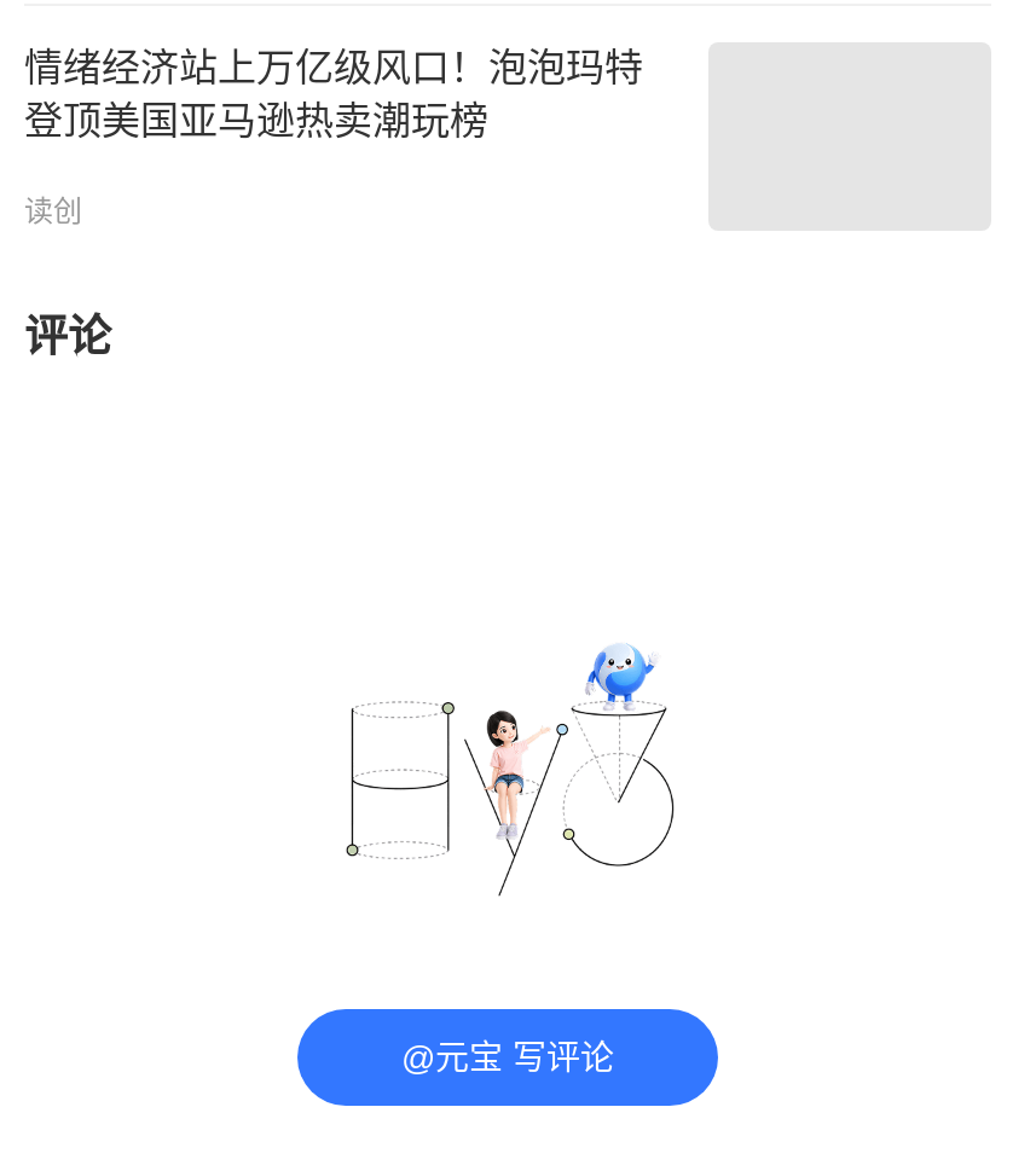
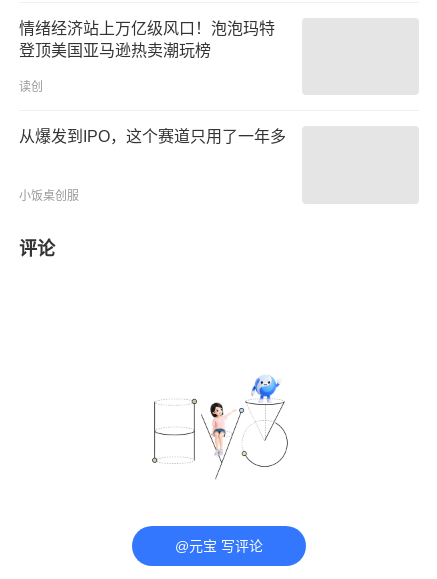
none -> [19,128,286,145] 从爆发到IPO，这个赛道只用了一年多
none -> [19,189,79,203] 小饭桌创服

